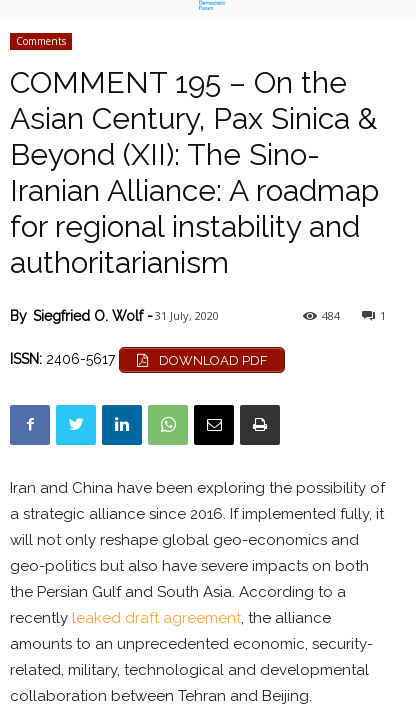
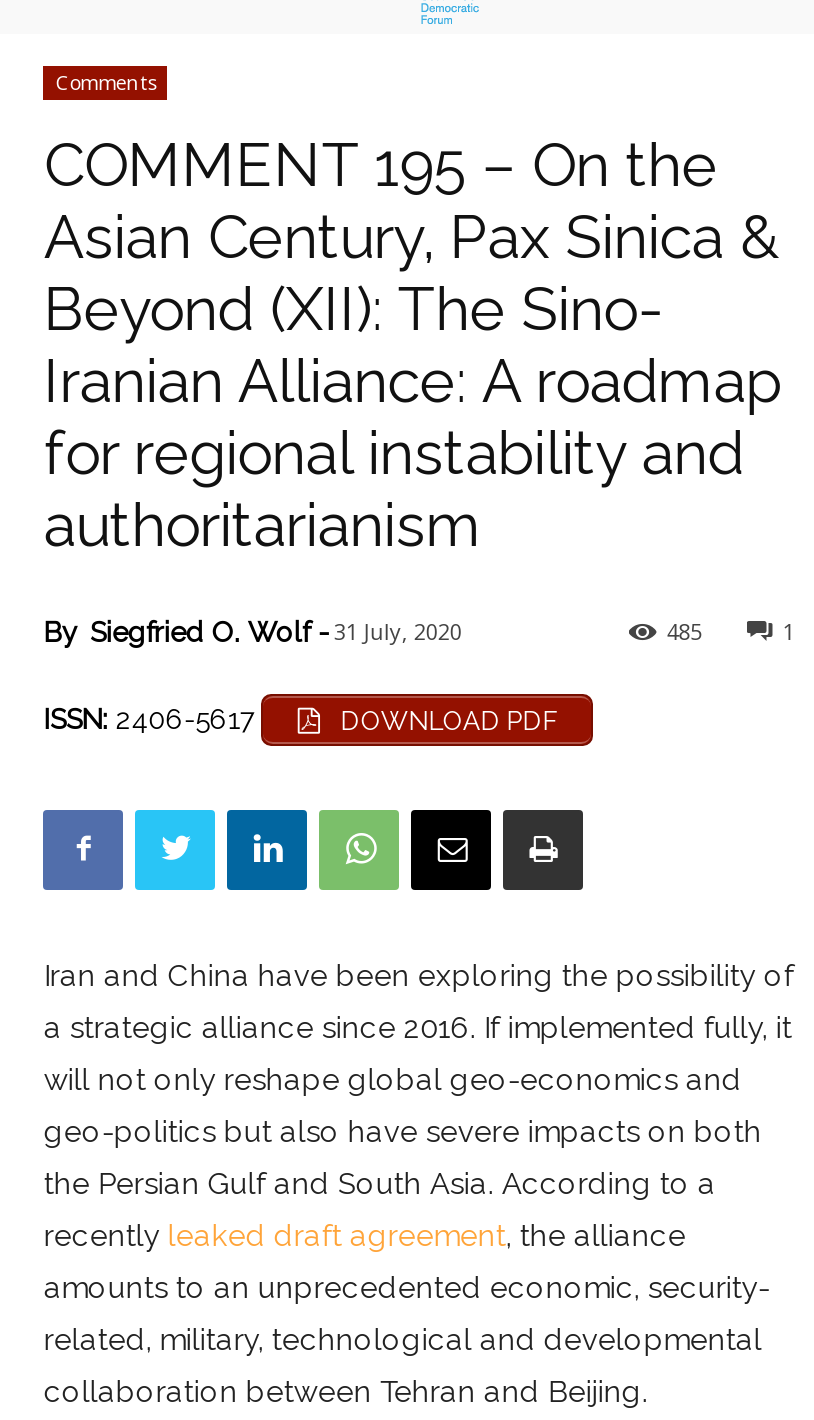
[322,308,340,323] 484 -> [666,617,702,647] 485

